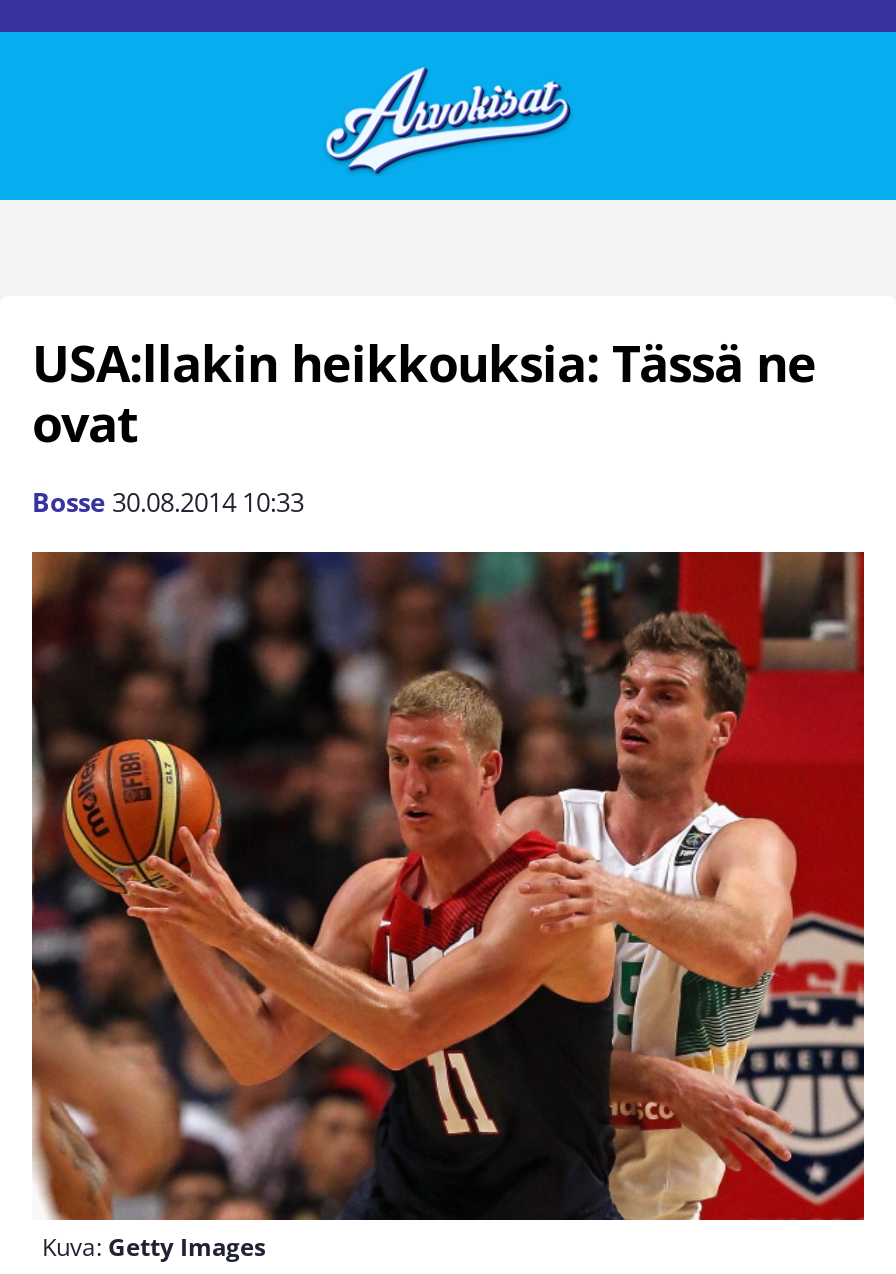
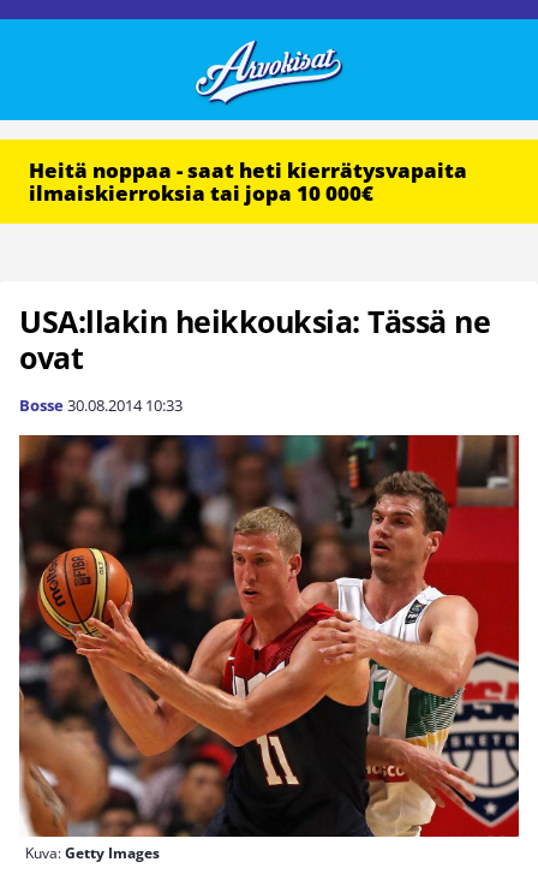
none -> [29,156,467,207] Heitä noppaa - saat heti kierrätysvapaita | ilmaiskierroksia tai jopa 10 000€

